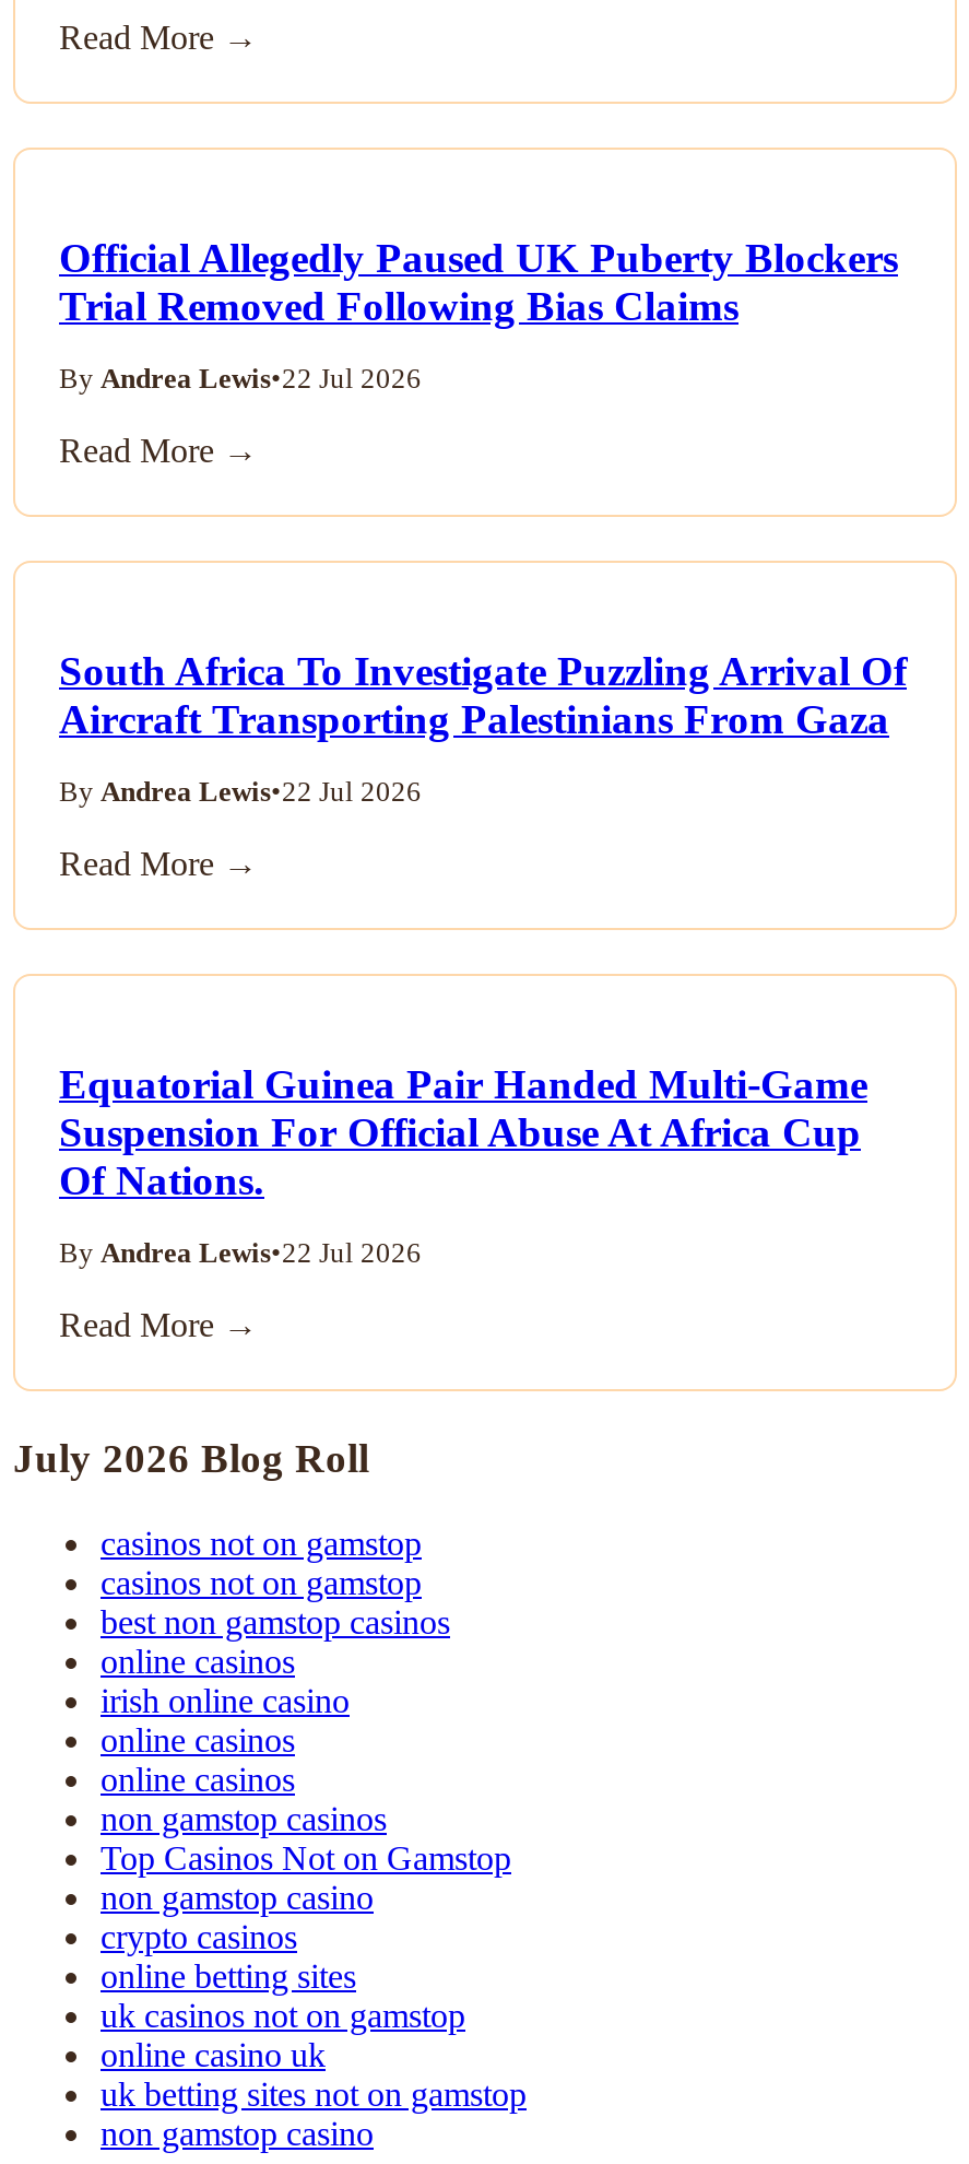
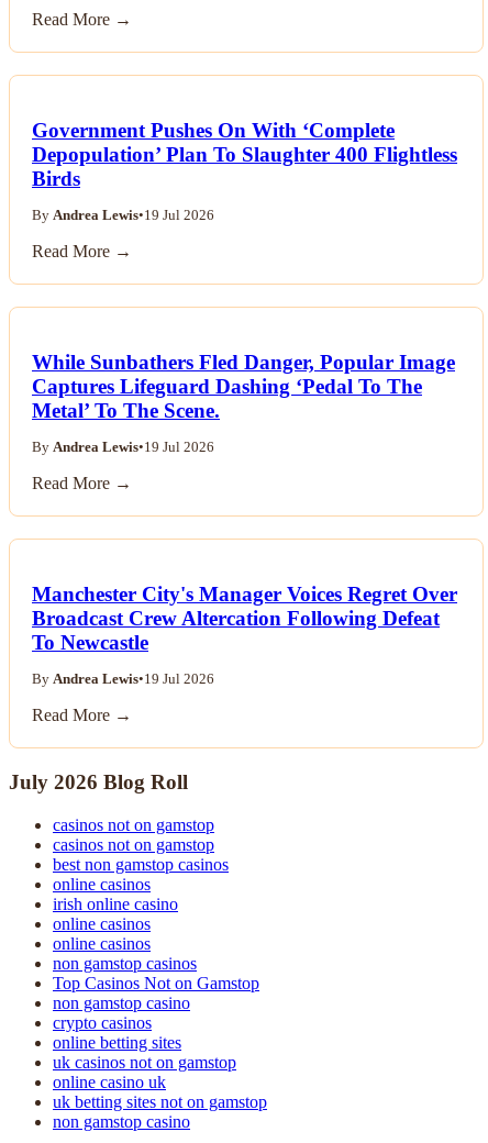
[59,235,898,329] Official Allegedly Paused UK Puberty Blockers | Trial Removed Following Bias Claims -> [32,119,457,190] Government Pushes On With ‘Complete | Depopulation’ Plan To Slaughter 400 Flightless | Birds
[59,364,422,395] By Andrea Lewis•22 Jul 2026 -> [32,208,214,223] By Andrea Lewis•19 Jul 2026
[59,649,907,743] South Africa To Investigate Puzzling Arrival Of | Aircraft Transporting Palestinians From Gaza -> [32,351,455,422] While Sunbathers Fled Danger, Popular Image | Captures Lifeguard Dashing ‘Pedal To The | Metal’ To The Scene.
[59,778,422,808] By Andrea Lewis•22 Jul 2026 -> [32,440,214,455] By Andrea Lewis•19 Jul 2026
[59,1062,867,1204] Equatorial Guinea Pair Handed Multi-Game | Suspension For Official Abuse At Africa Cup | Of Nations. -> [32,583,457,654] Manchester City's Manager Voices Regret Over | Broadcast Crew Altercation Following Defeat | To Newcastle
[59,1239,422,1270] By Andrea Lewis•22 Jul 2026 -> [32,672,214,687] By Andrea Lewis•19 Jul 2026

